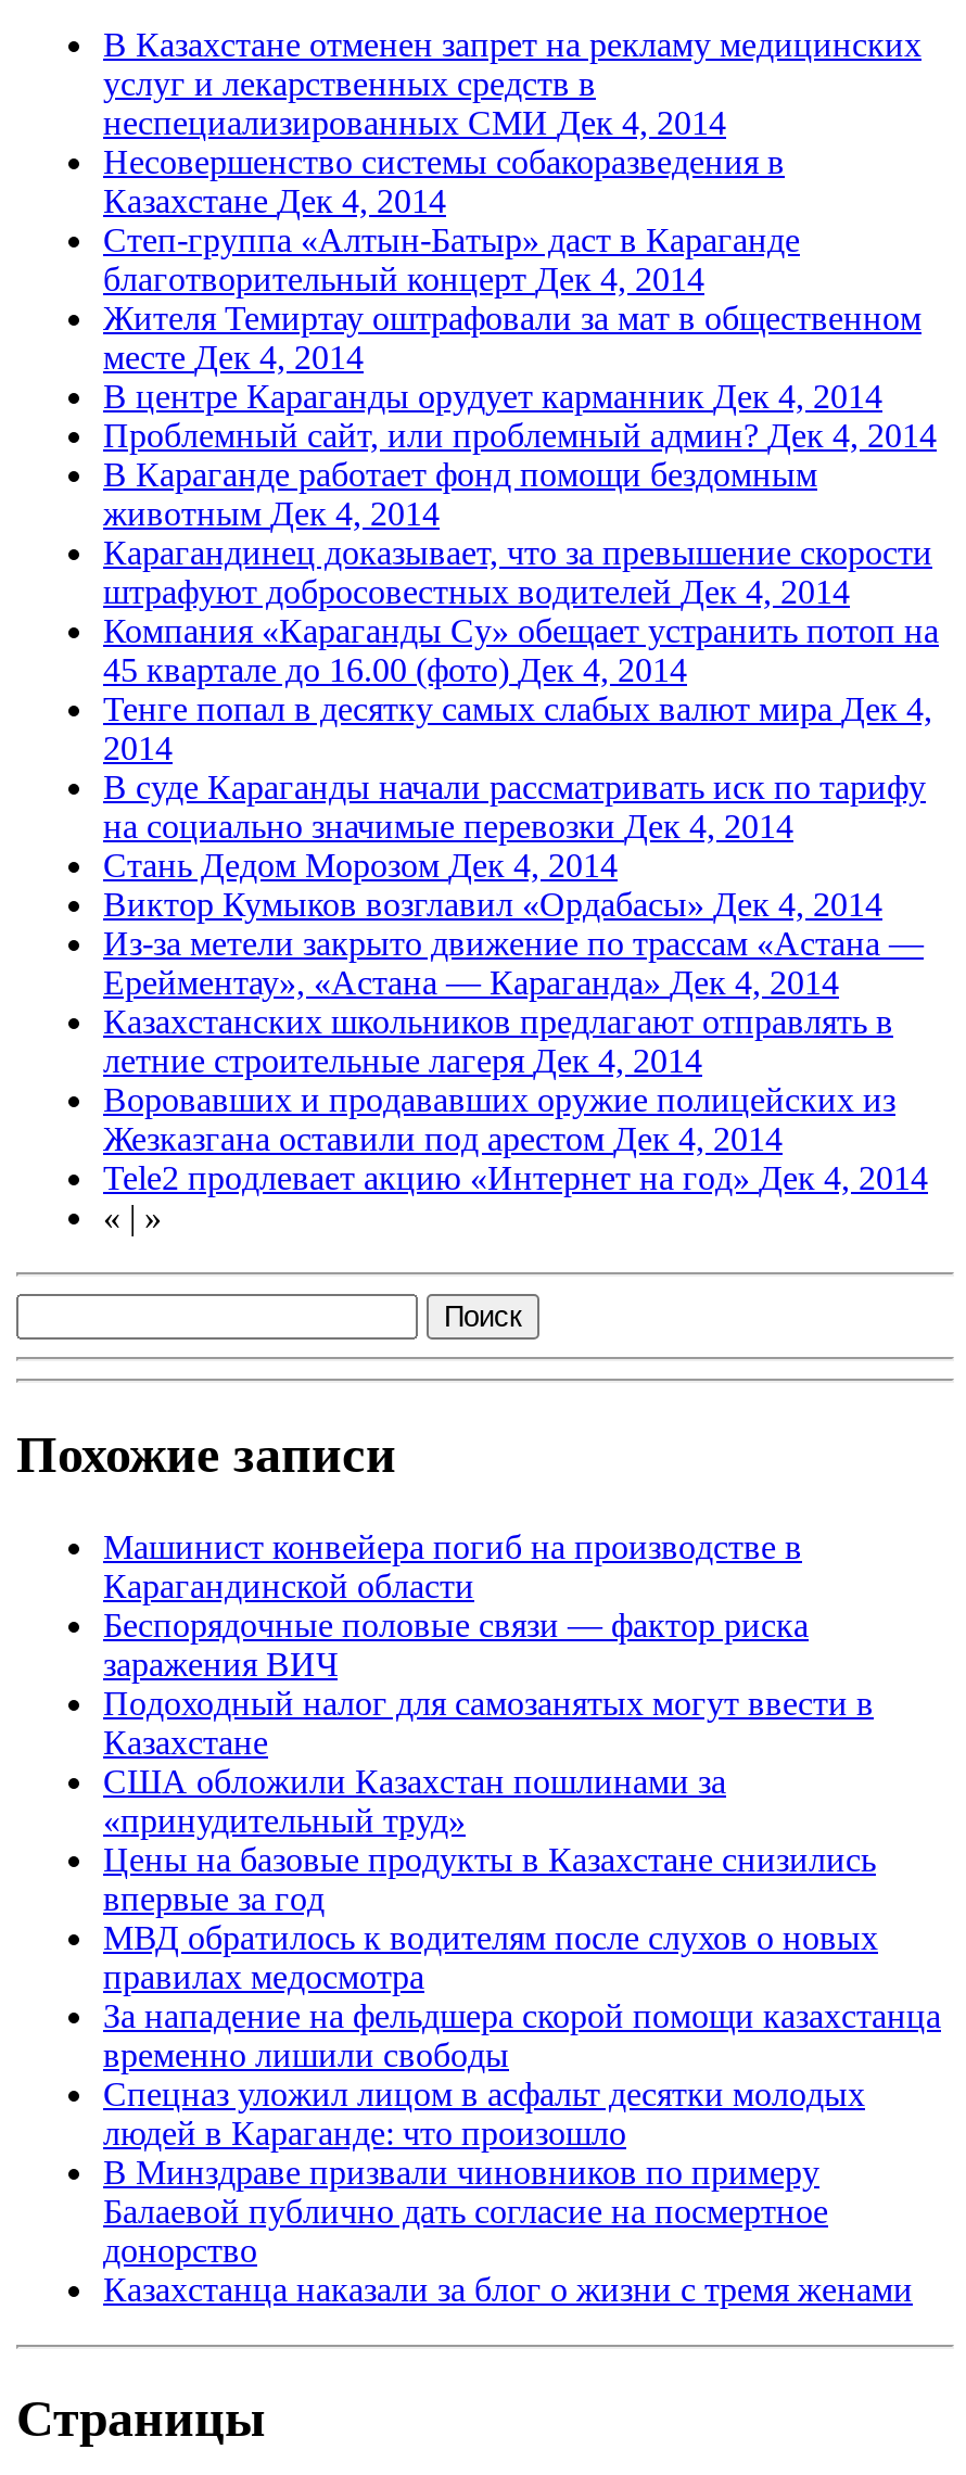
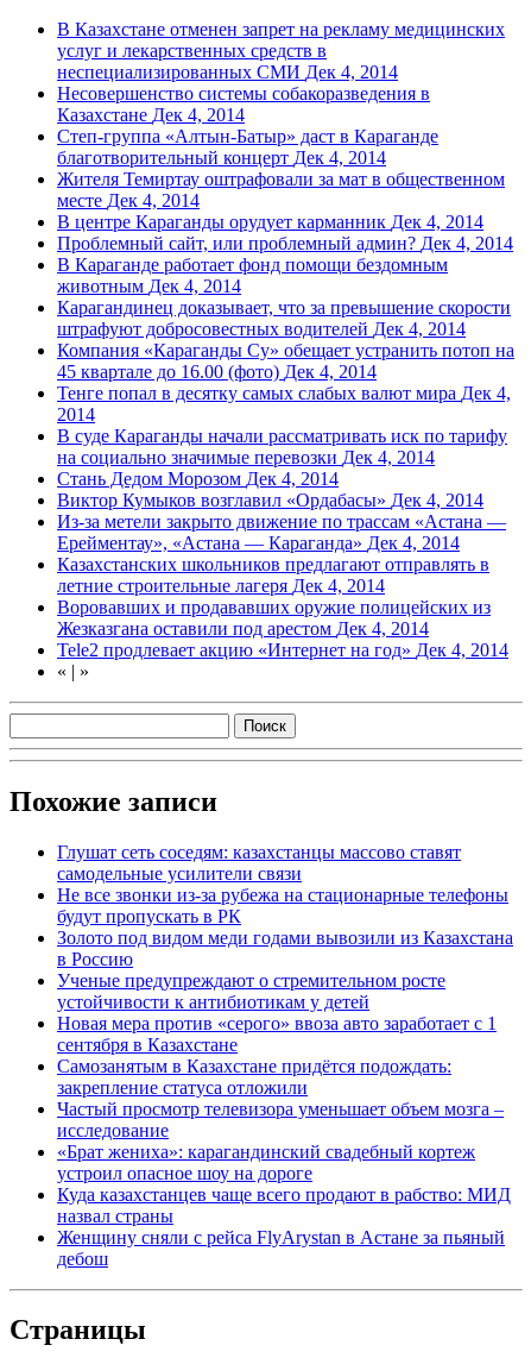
[103,1528,941,2307] Машинист конвейера погиб на производстве в | Карагандинской области | Беспорядочные половые связи — фактор риска | заражения ВИЧ | Подоходный налог для самозанятых могут ввести в | Казахстане | США обложили Казахстан пошлинами за | «принудительный труд» | Цены на базовые продукты в Казахстане снизились | впервые за год | МВД обратилось к водителям после слухов о новых | правилах медосмотра | За нападение на фельдшера скорой помощи казахстанца | временно лишили свободы | Спецназ уложил лицом в асфальт десятки молодых | людей в Караганде: что произошло | В Минздраве призвали чиновников по примеру | Балаевой публично дать согласие на посмертное | донорство | Казахстанца наказали за блог о жизни с тремя женами -> [57,841,513,1268] Глушат сеть соседям: казахстанцы массово ставят | самодельные усилители связи | Не все звонки из-за рубежа на стационарные телефоны | будут пропускать в РК | Золото под видом меди годами вывозили из Казахстана | в Россию | Ученые предупреждают о стремительном росте | устойчивости к антибиотикам у детей | Новая мера против «серого» ввоза авто заработает с 1 | сентября в Казахстане | Самозанятым в Казахстане придётся подождать: | закрепление статуса отложили | Частый просмотр телевизора уменьшает объем мозга – | исследование | «Брат жениха»: карагандинский свадебный кортеж | устроил опасное шоу на дороге | Куда казахстанцев чаще всего продают в рабство: МИД | назвал страны | Женщину сняли с рейса FlyArystan в Астане за пьяный | дебош

